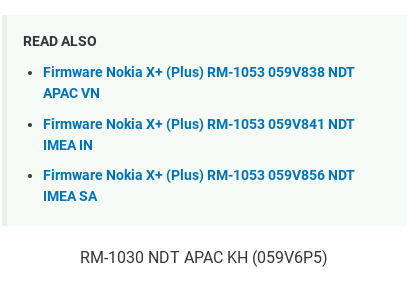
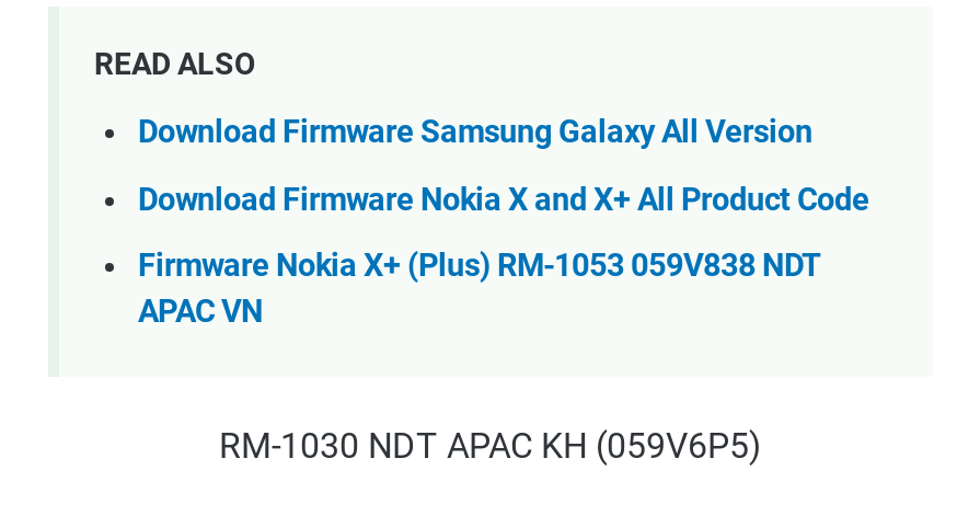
none -> [138,114,869,218] Download Firmware Samsung Galaxy All Version | Download Firmware Nokia X and X+ All Product Code
moved [43,64,355,102] -> [138,248,821,331]: Firmware Nokia X+ (Plus) RM-1053 059V838 NDT | APAC VN
[43,116,355,205] Firmware Nokia X+ (Plus) RM-1053 059V841 NDT | IMEA IN | Firmware Nokia X+ (Plus) RM-1053 059V856 NDT | IMEA SA -> none

